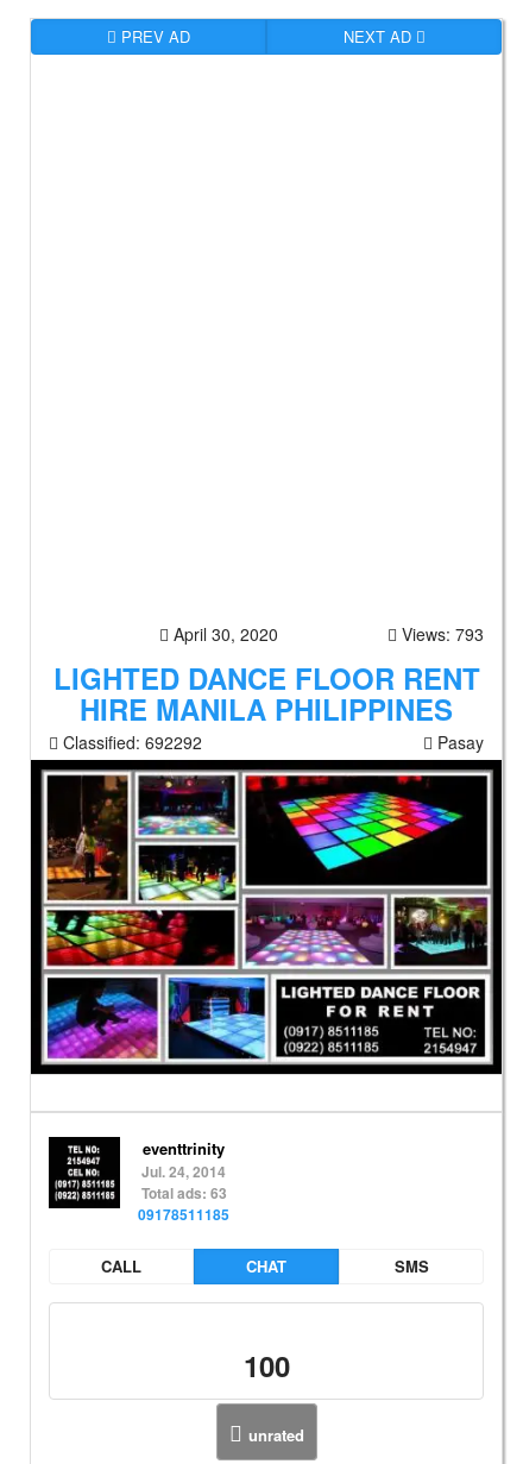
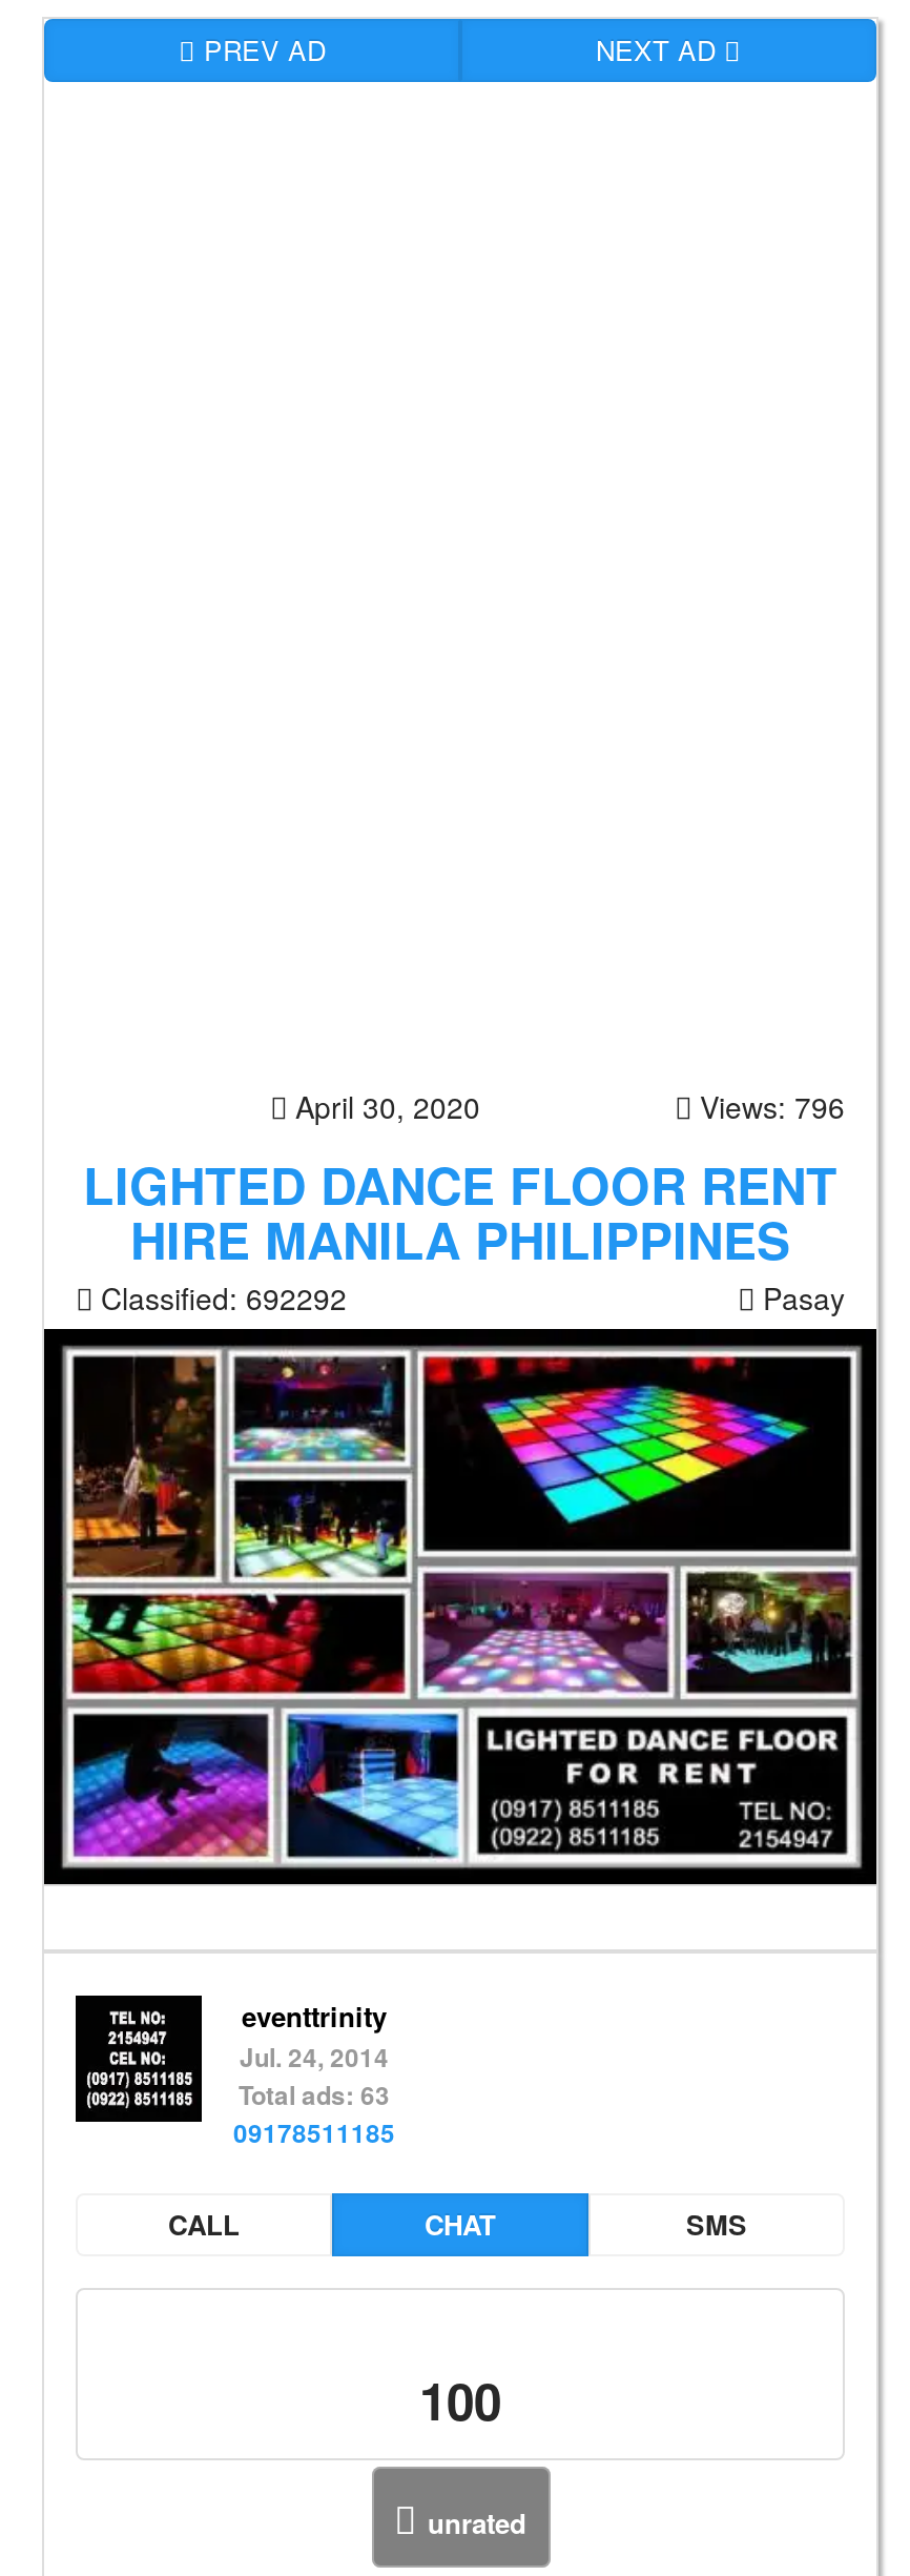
[397,622,484,646] Views: 793 -> [691,1085,845,1127] Views: 796

